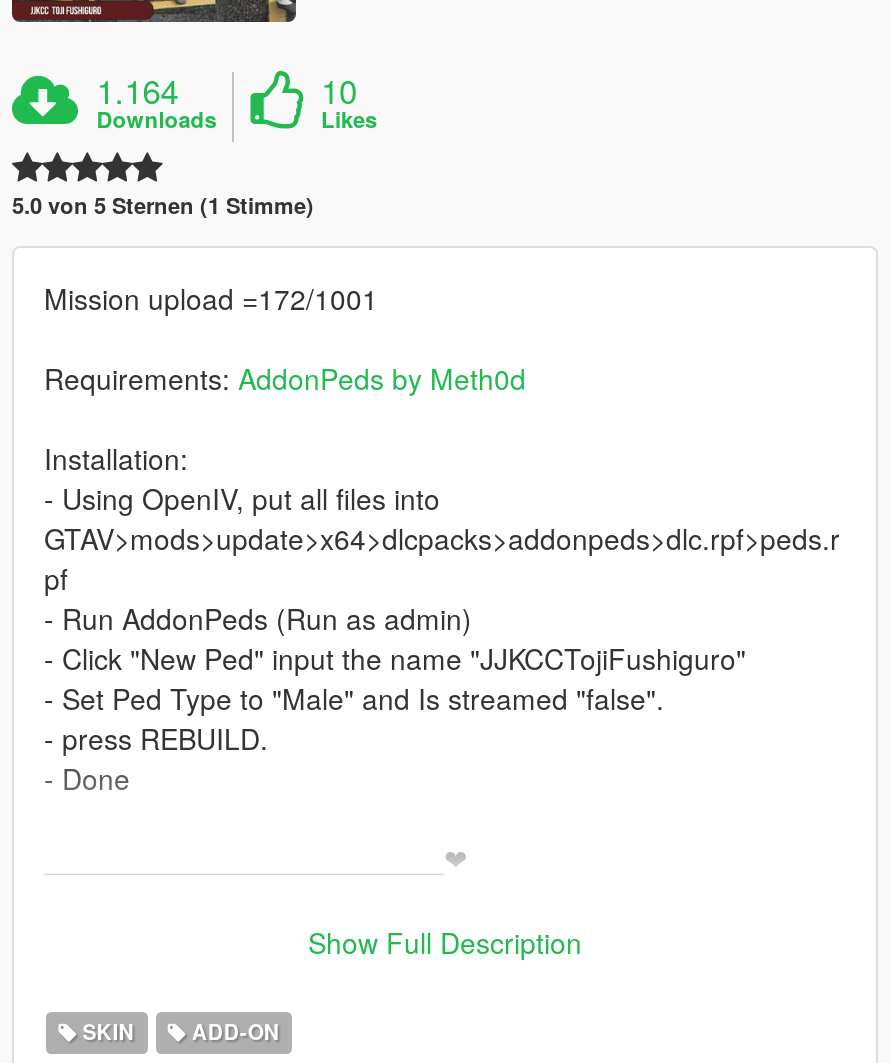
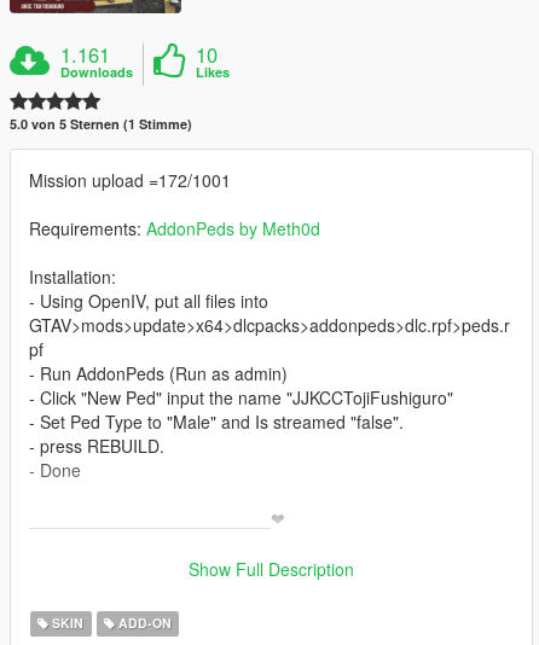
[96,67,178,115] 1.164 -> [61,40,110,69] 1.161

